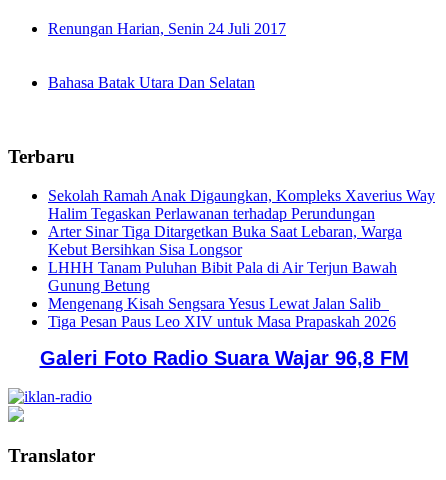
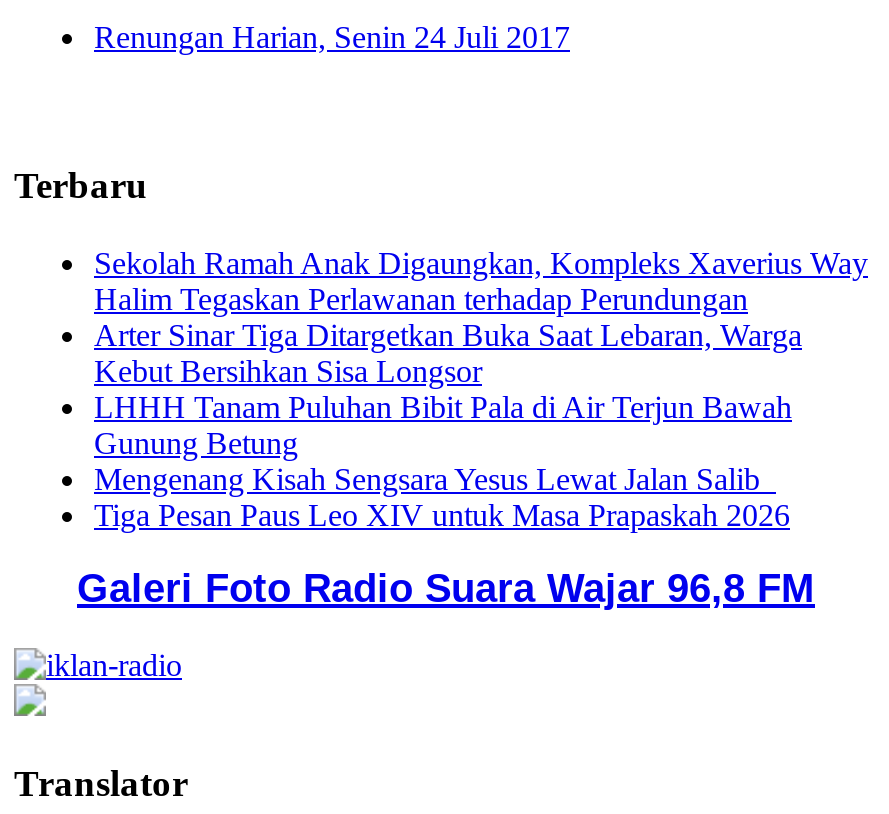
[48,74,255,91] Bahasa Batak Utara Dan Selatan -> none

